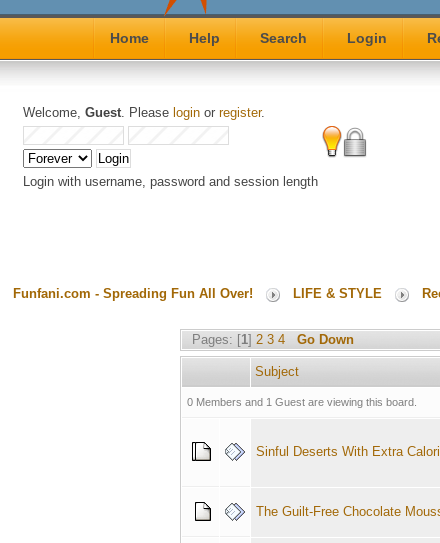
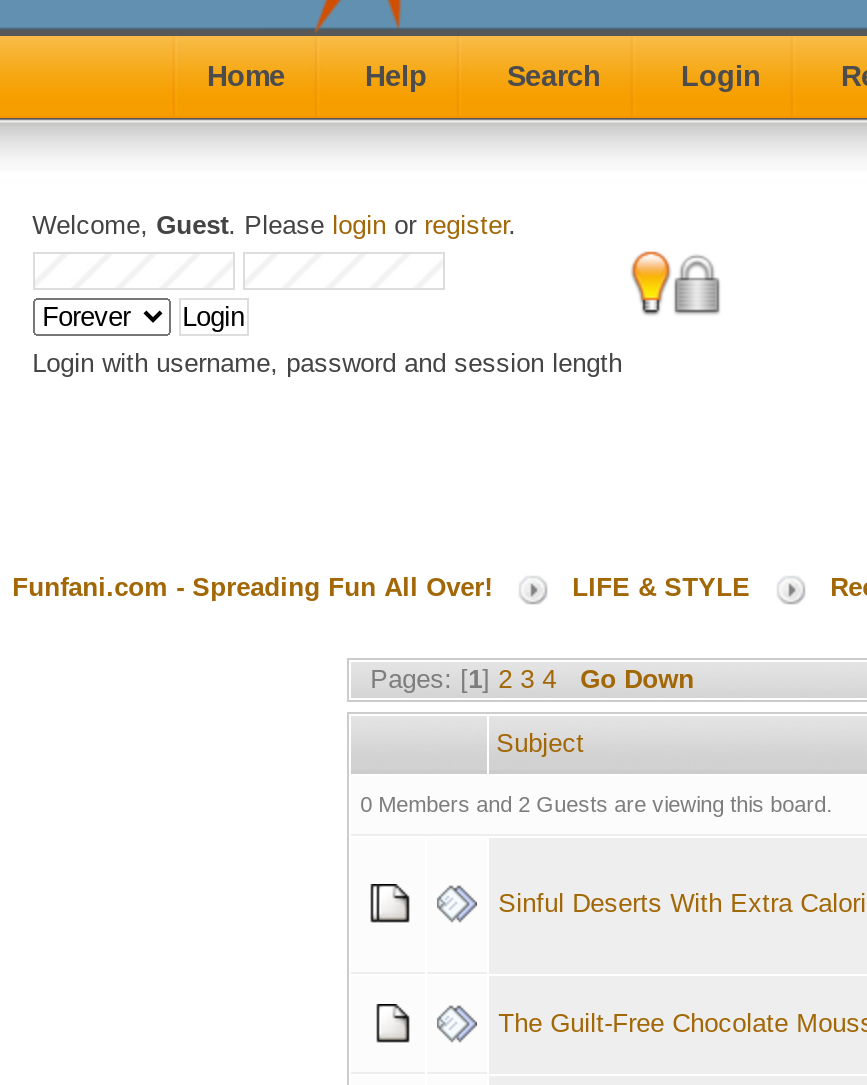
[187,396,417,408] 0 Members and 1 Guest are viewing this board. -> [360,792,832,816] 0 Members and 2 Guests are viewing this board.

